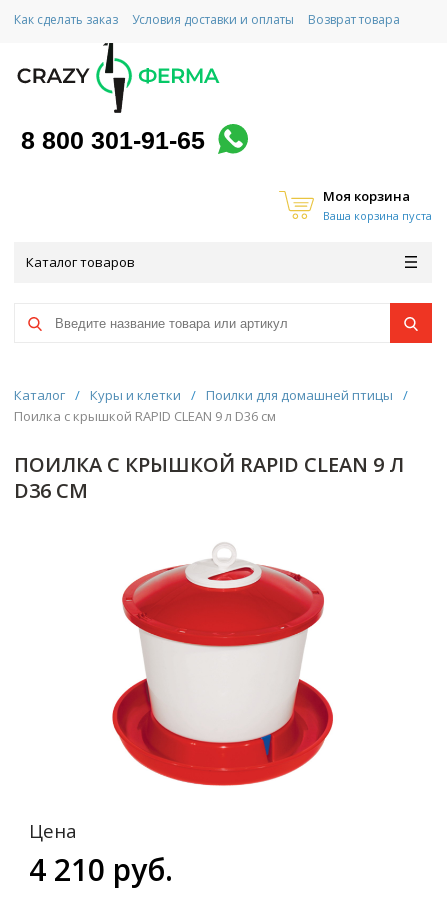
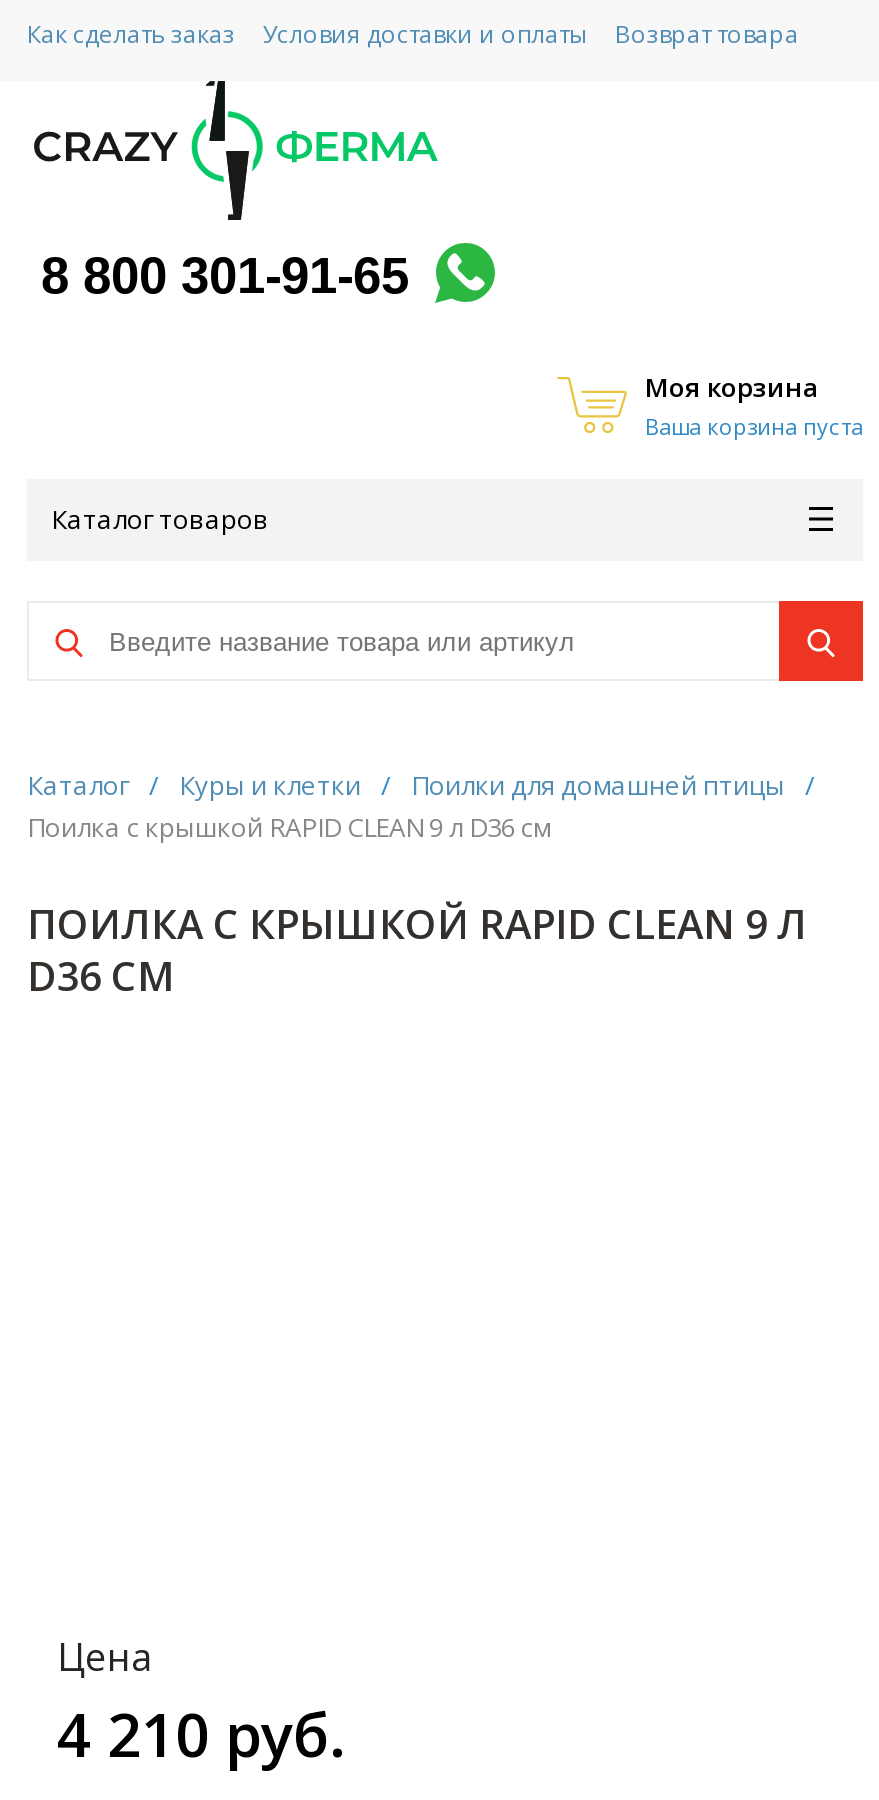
[111,543,334,787] [image] -> none

